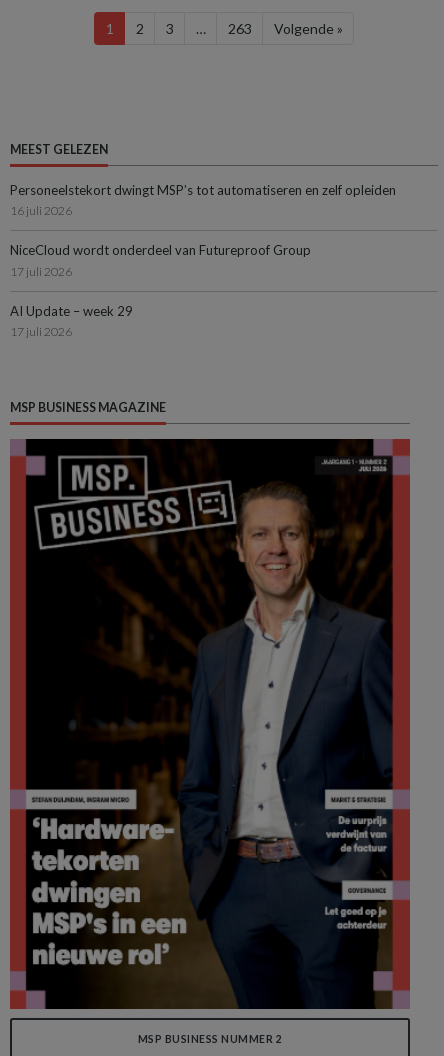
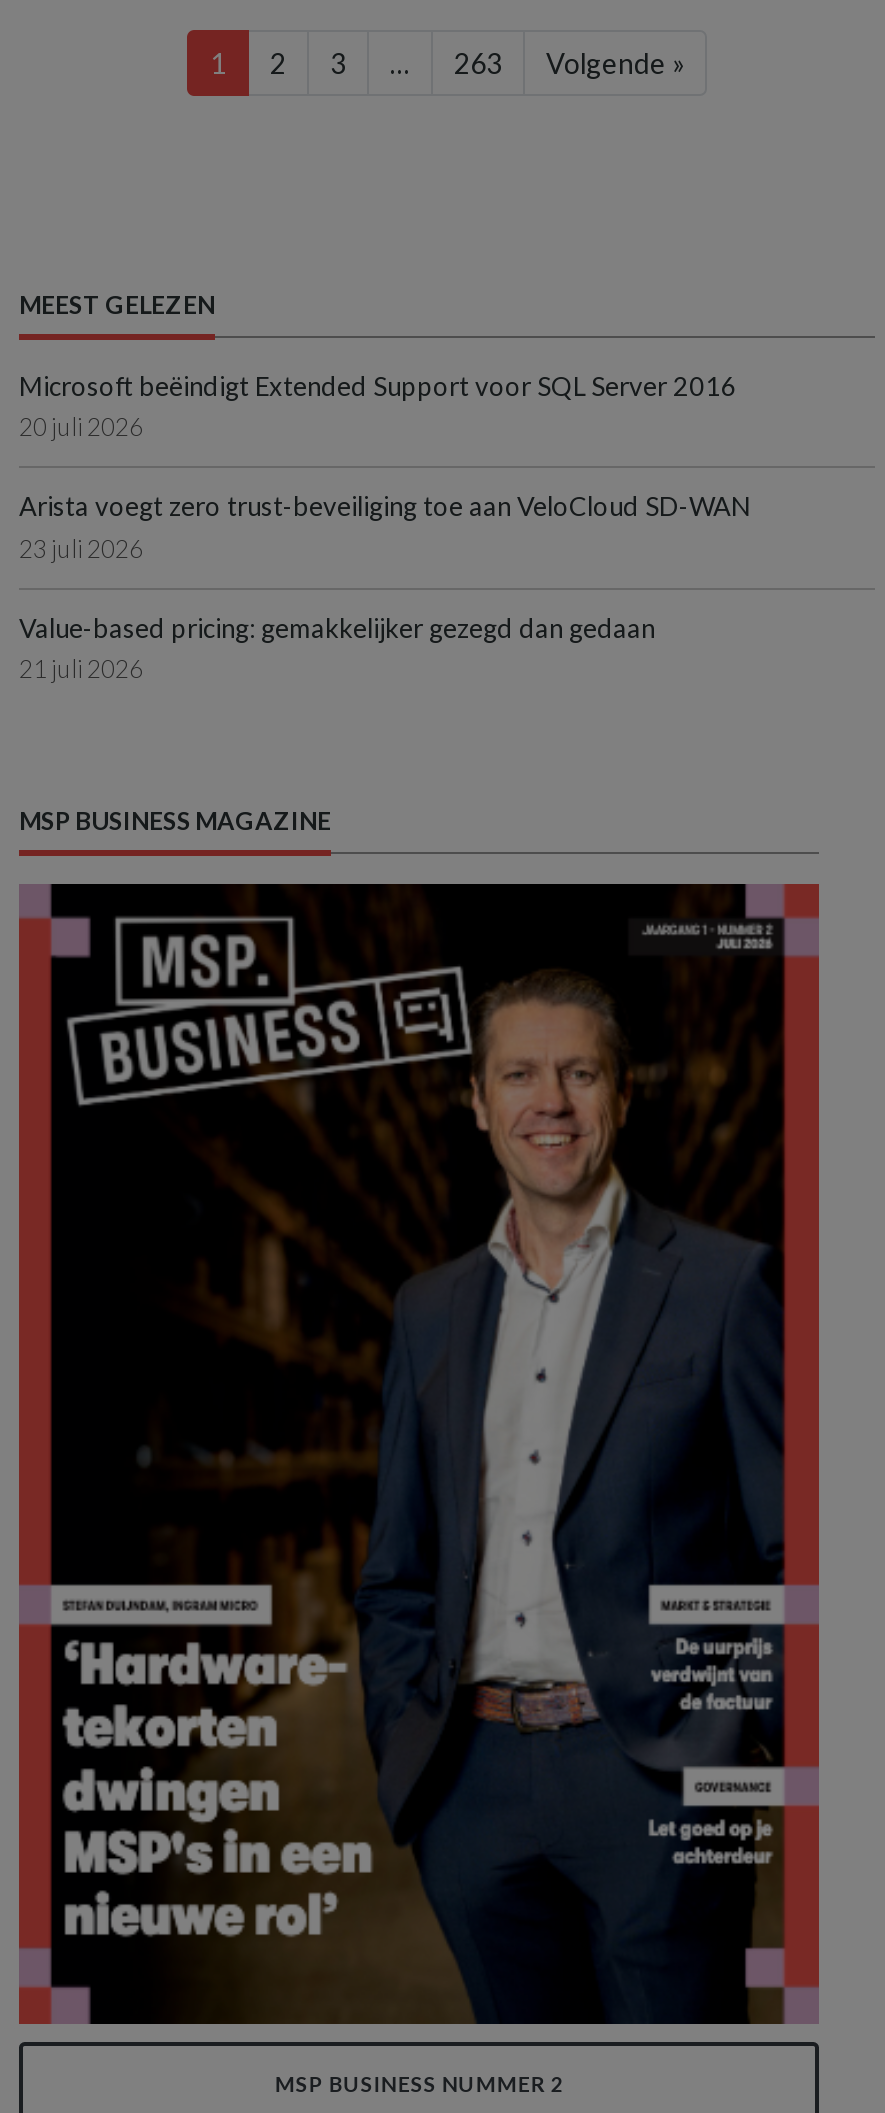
[10,182,396,218] Personeelstekort dwingt MSP’s tot automatiseren en zelf opleiden | 16 juli 2026 -> [19,370,737,442] Microsoft beëindigt Extended Support voor SQL Server 2016 | 20 juli 2026
[10,242,311,279] NiceCloud wordt onderdeel van Futureproof Group | 17 juli 2026 -> [19,490,749,564] Arista voegt zero trust-beveiliging toe aan VeloCloud SD-WAN | 23 juli 2026
[10,303,133,339] AI Update – week 29 | 17 juli 2026 -> [19,612,655,684] Value-based pricing: gemakkelijker gezegd dan gedaan | 21 juli 2026

